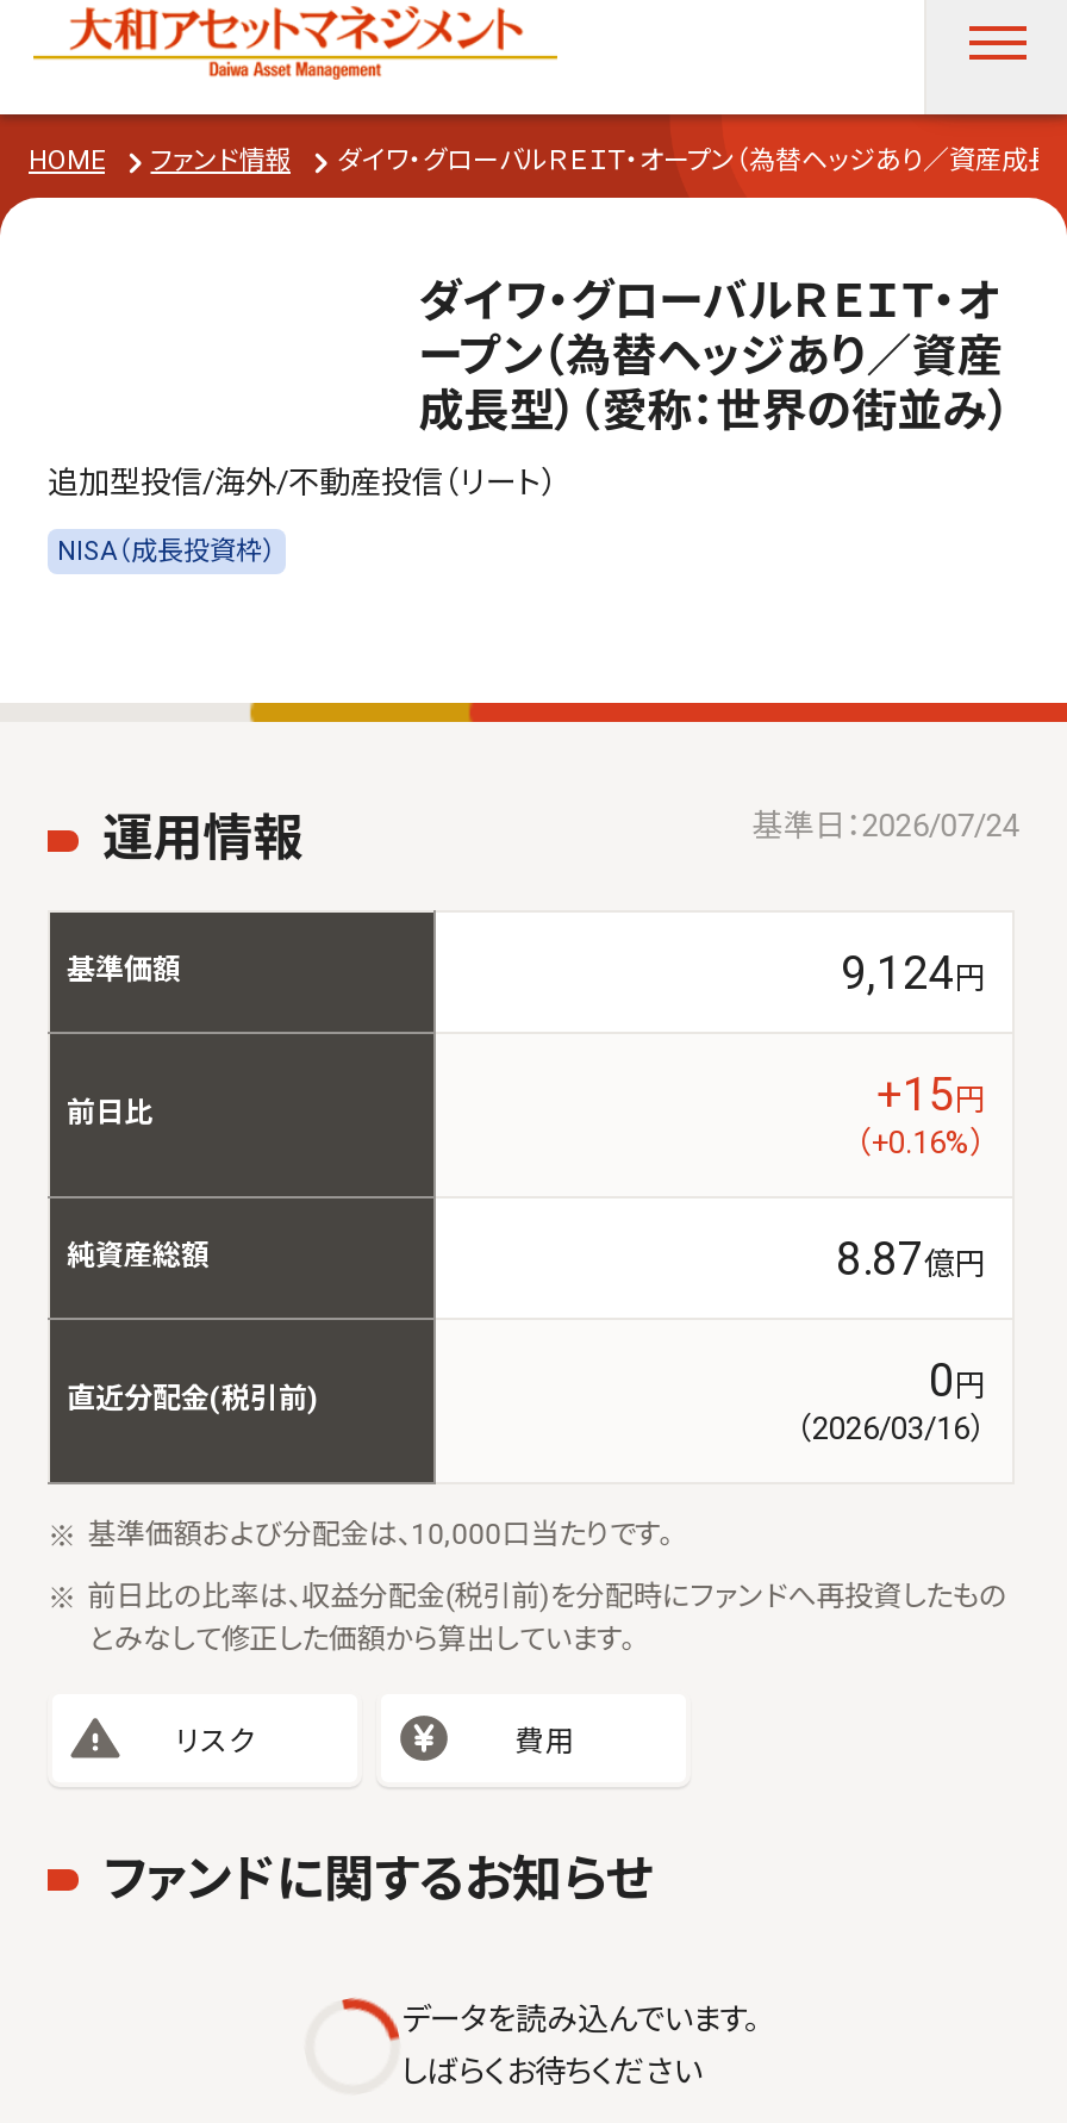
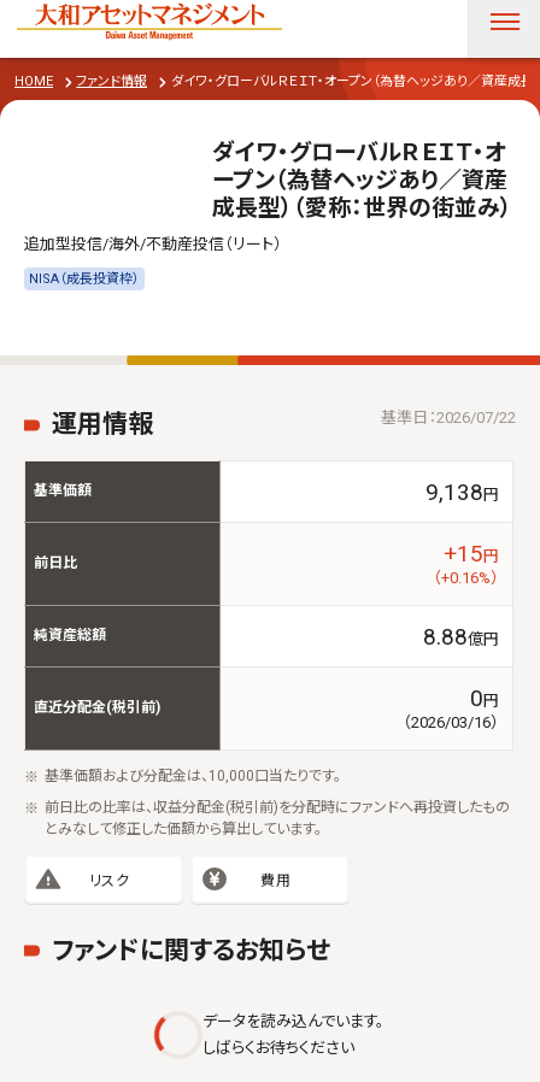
[752,808,1019,843] 基準日：2026/07/24 -> [381,408,516,427] 基準日：2026/07/22
[841,946,986,1001] 9,124円 -> [425,478,499,506] 9,138円
[836,1232,986,1287] 8.87億円 -> [423,623,499,651] 8.88億円
[305,1997,393,2078] [image] -> [153,1011,199,1052] [image]

